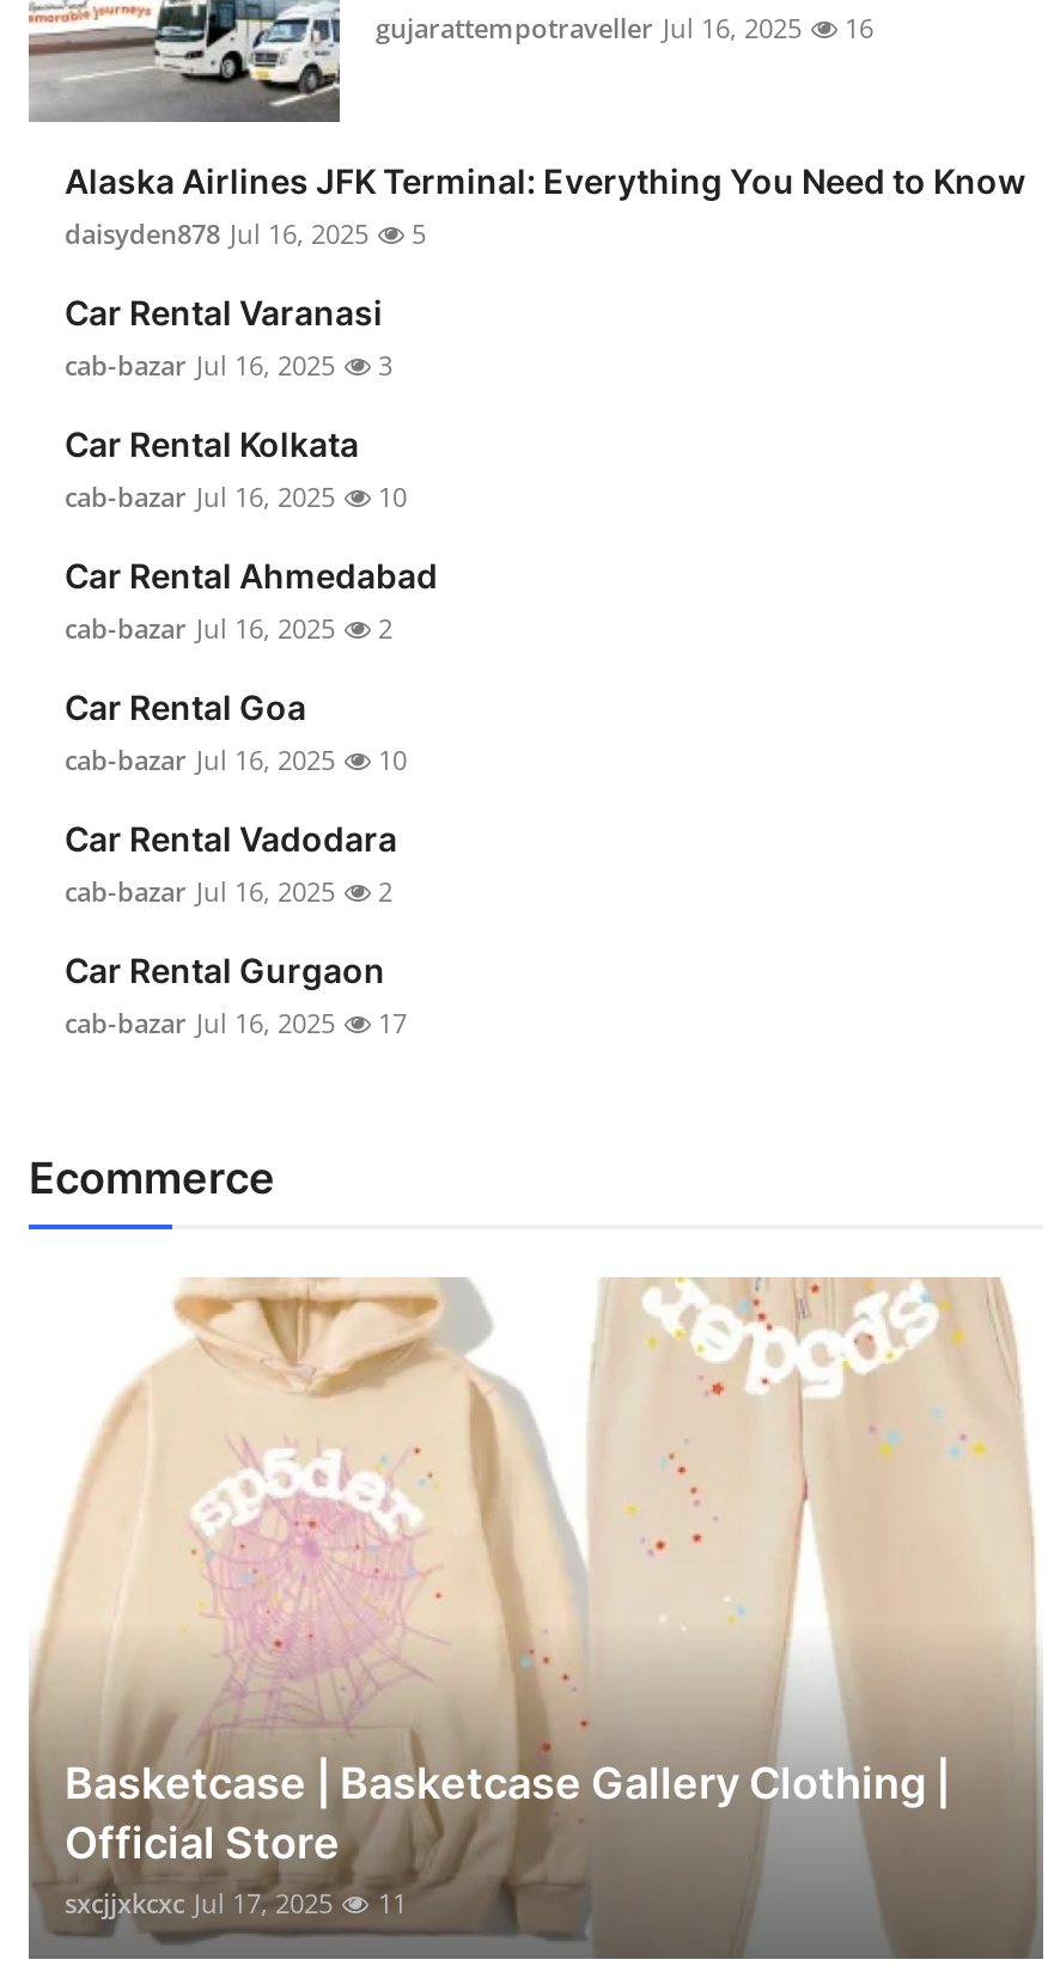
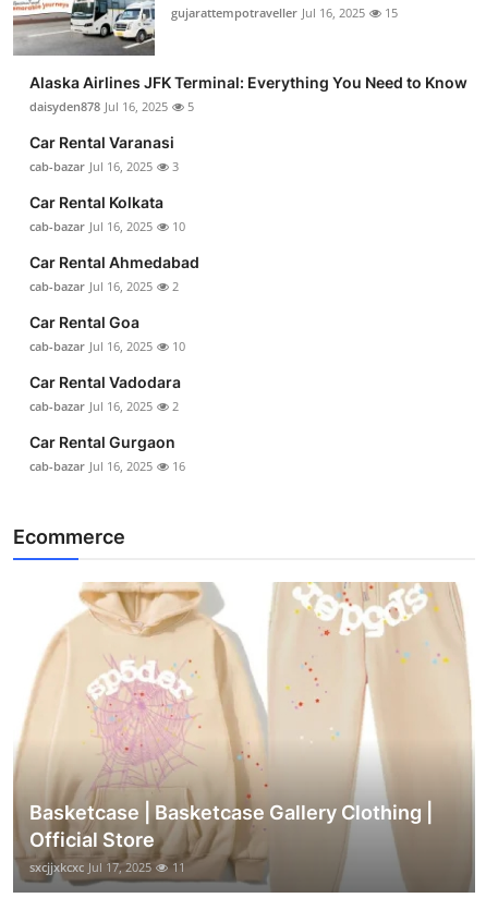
[376,11,873,46] gujarattempotraveller Jul 16, 2025 16 -> [171,5,398,21] gujarattempotraveller Jul 16, 2025 15
[65,1005,407,1041] cab-bazar Jul 16, 2025 17 -> [29,458,185,475] cab-bazar Jul 16, 2025 16

